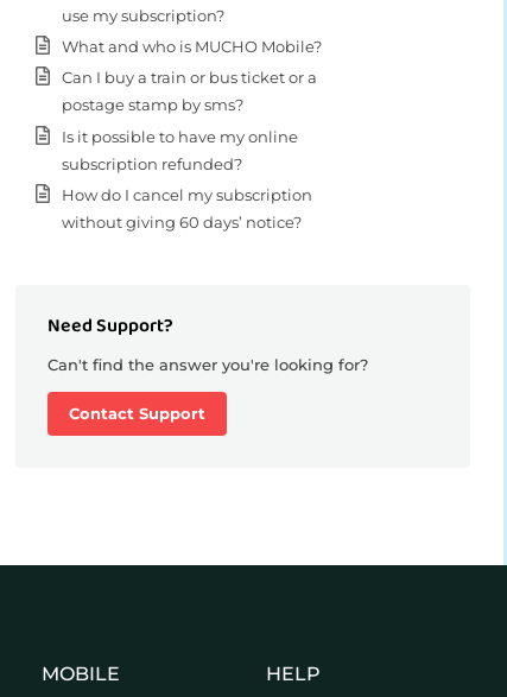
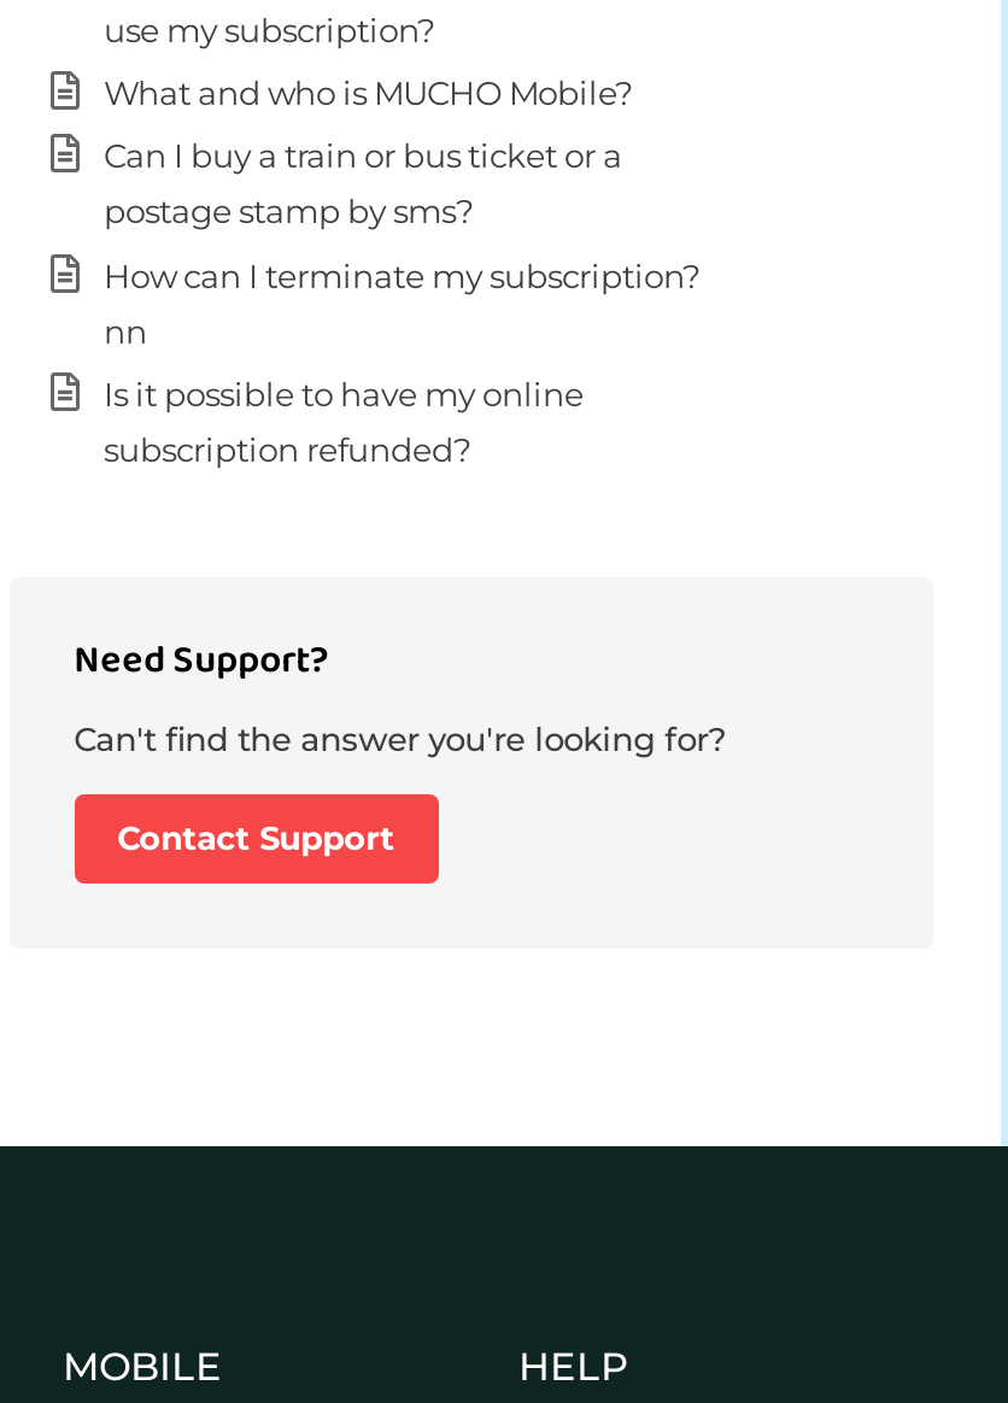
none -> [104,256,699,350] How can I terminate my subscription? | nn
moved [62,126,298,173] -> [104,374,584,468]: Is it possible to have my online | subscription refunded?
[62,185,312,231] How do I cancel my subscription | without giving 60 days’ notice? -> none

